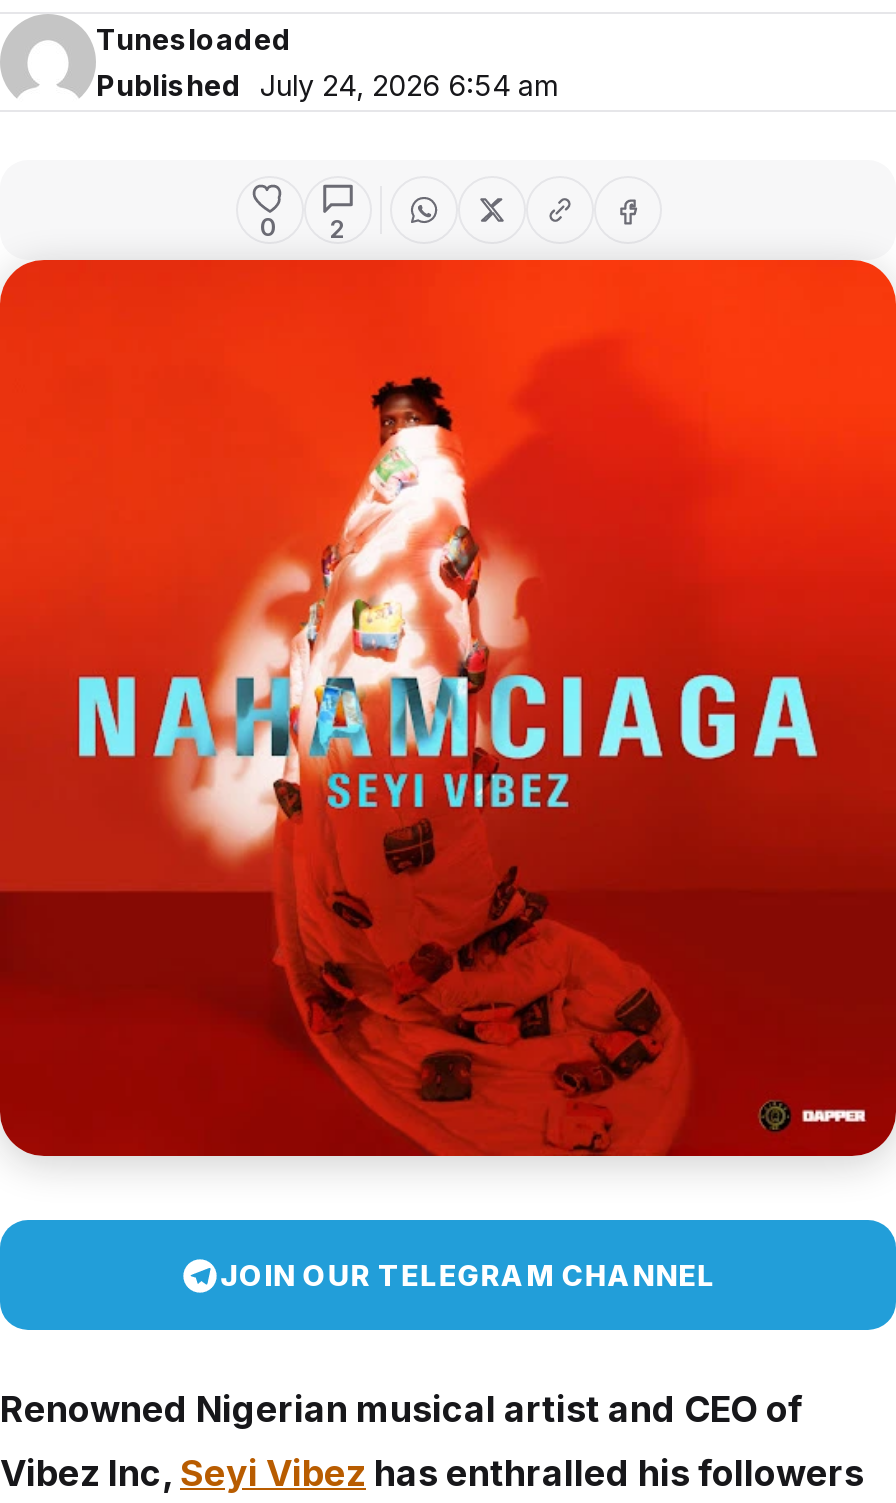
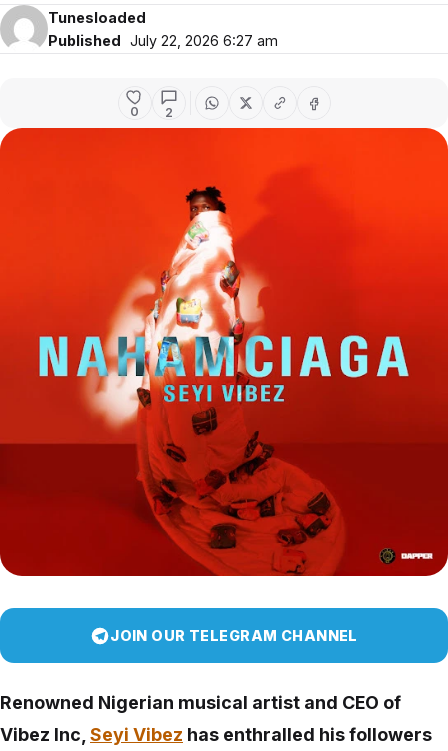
[96,68,560,102] Published July 24, 2026 6:54 am -> [48,32,278,49] Published July 22, 2026 6:27 am

